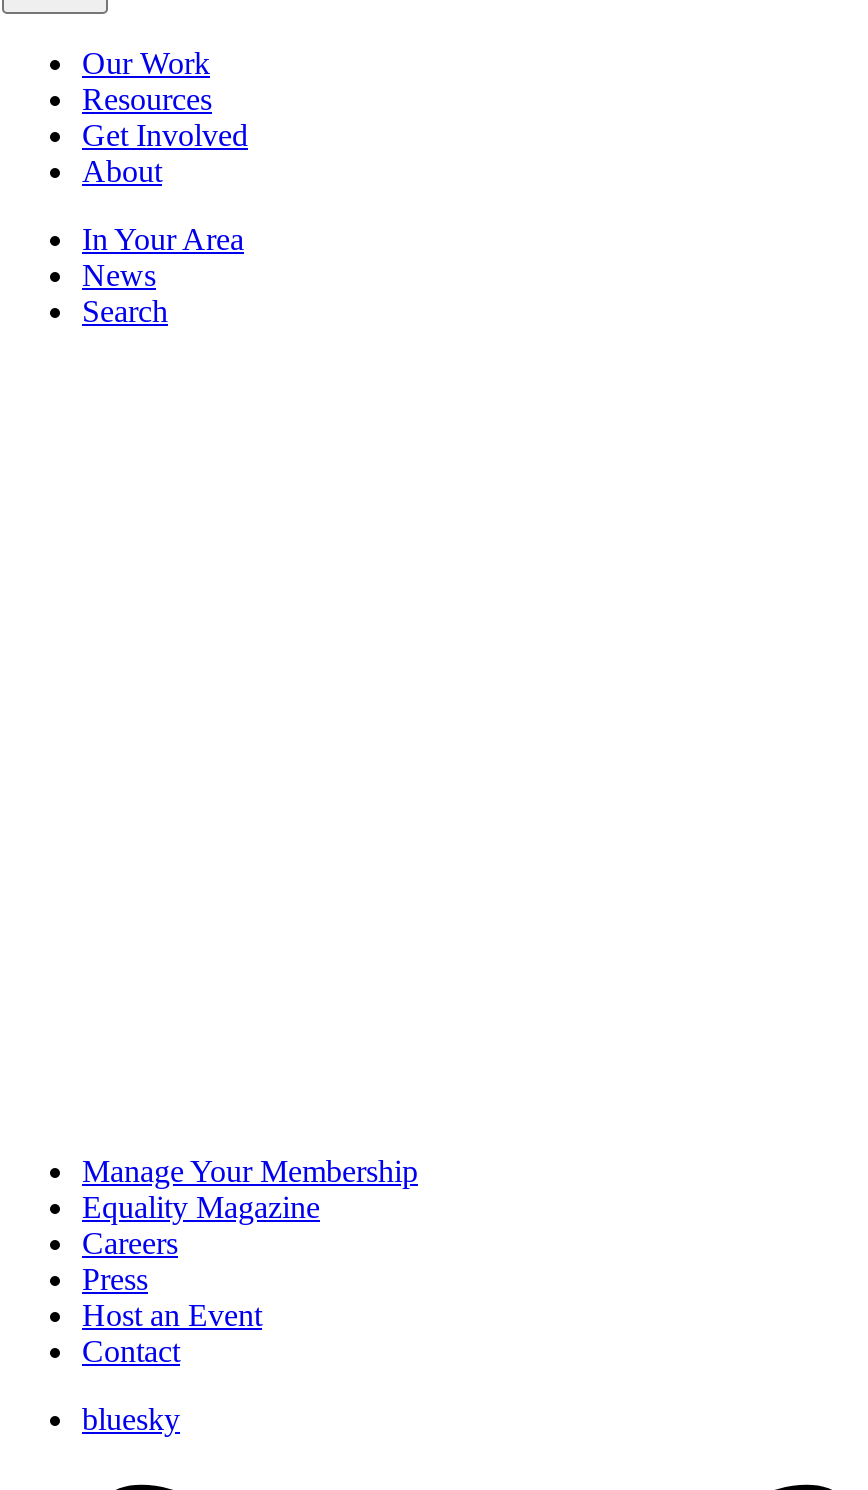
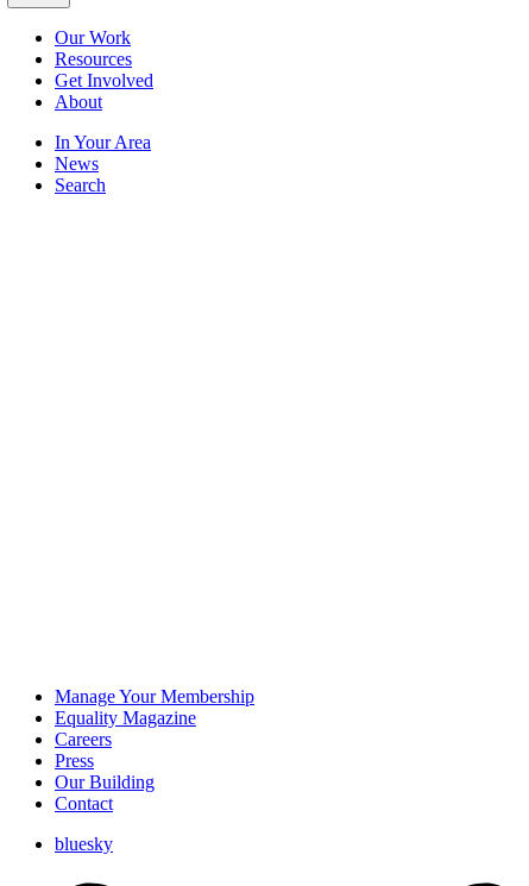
[82,1299,262,1333] Host an Event -> [55,772,155,792] Our Building

